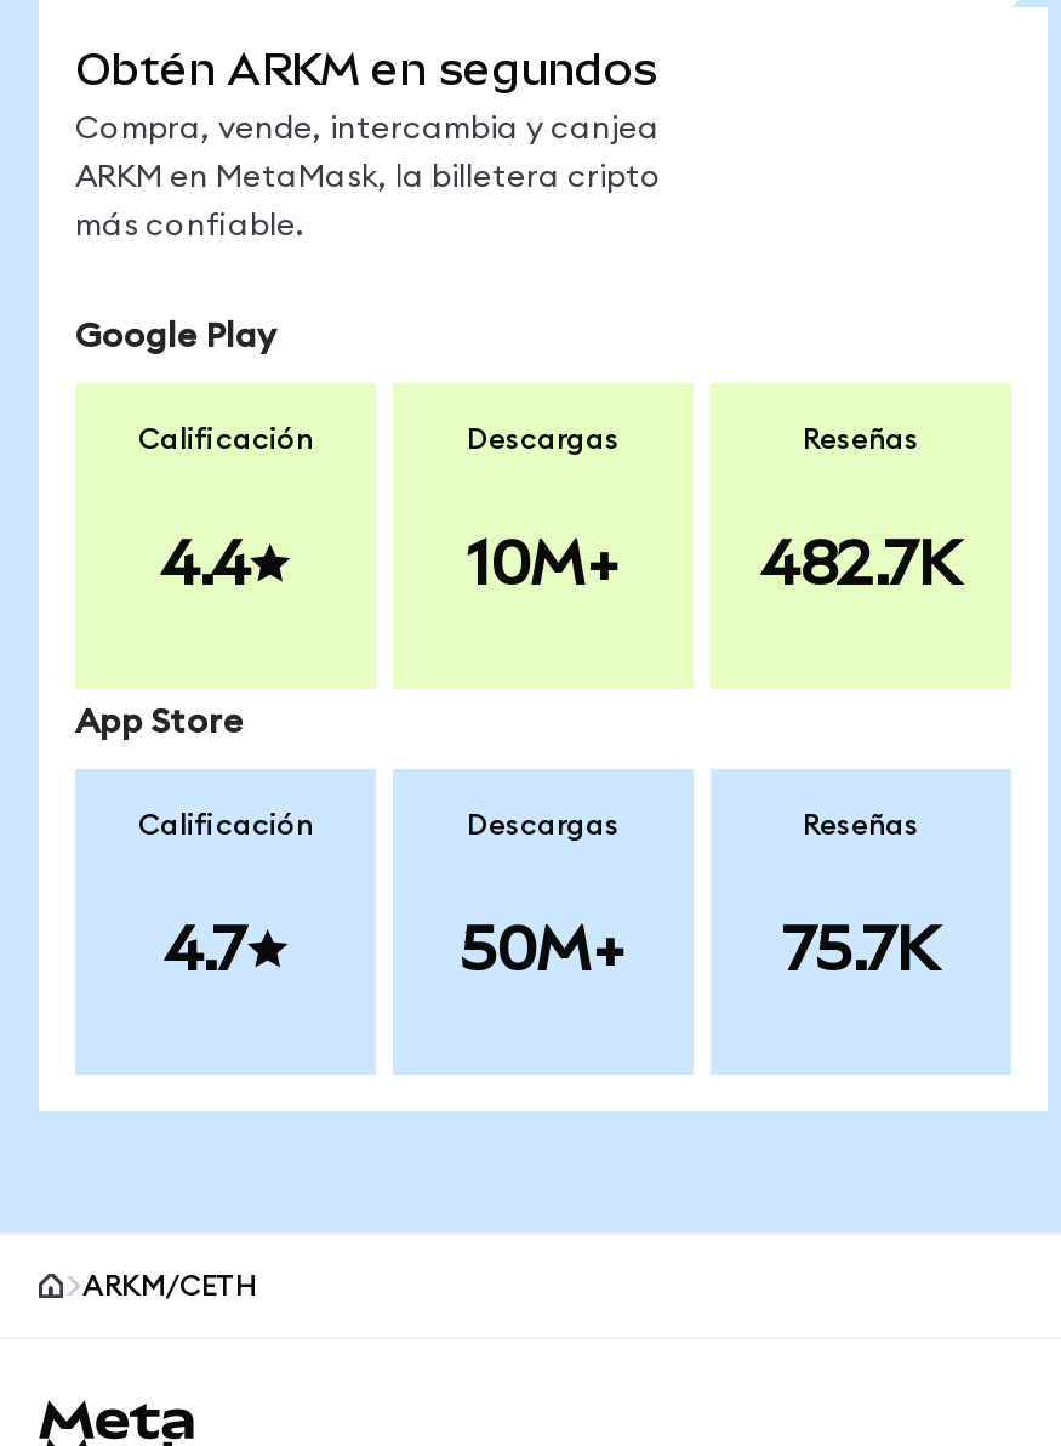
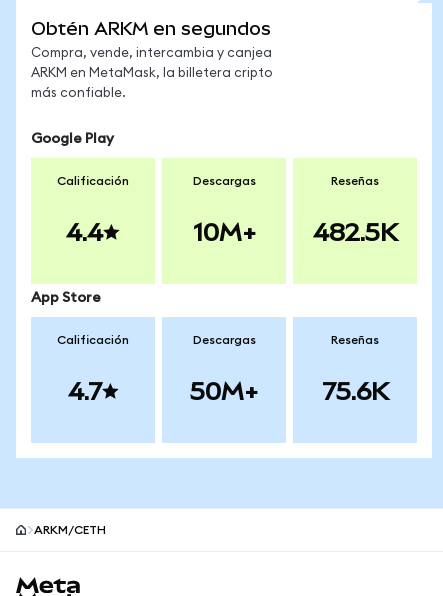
[760,529,962,597] 482.7K -> [312,218,397,246] 482.5K
[782,915,940,983] 75.7K -> [321,377,388,405] 75.6K

